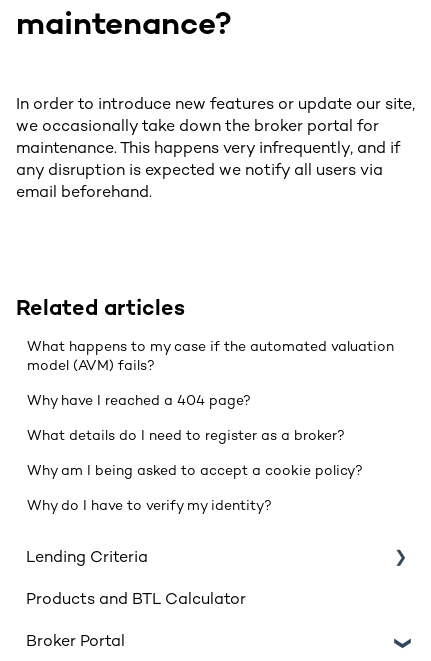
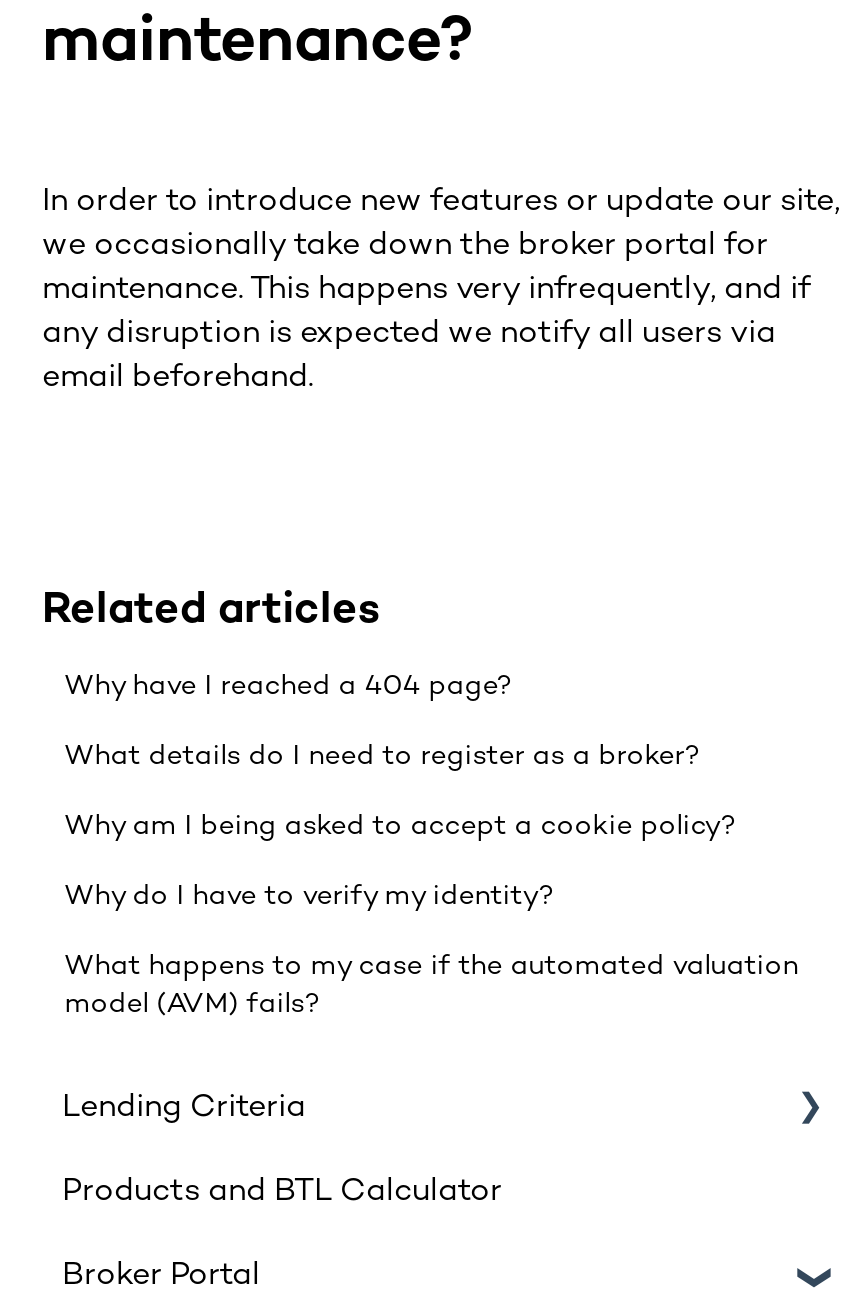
moved [27,340,394,374] -> [64,952,798,1020]: What happens to my case if the automated valuation | model (AVM) fails?
moved [27,394,363,514] -> [64,672,736,912]: Why have I reached a 404 page? | What details do I need to register as a broker? | Why am I being asked to accept a cookie policy? | Why do I have to verify my identity?

